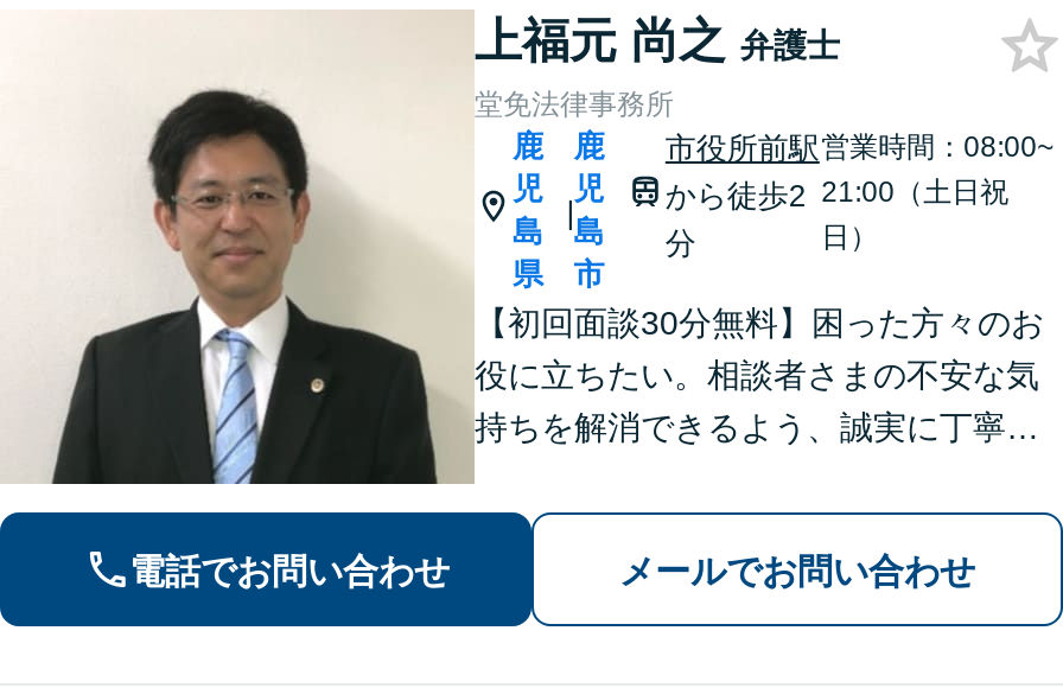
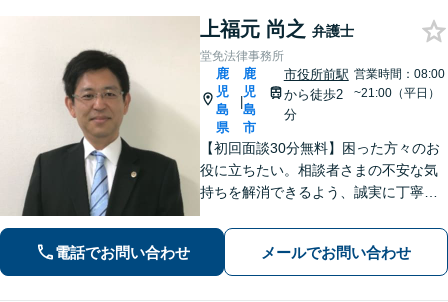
[821,130,1054,254] 営業時間：08:00~ | 21:00（土日祝 | 日） -> [354,67,445,100] 営業時間：08:00 | ~21:00（平日）

